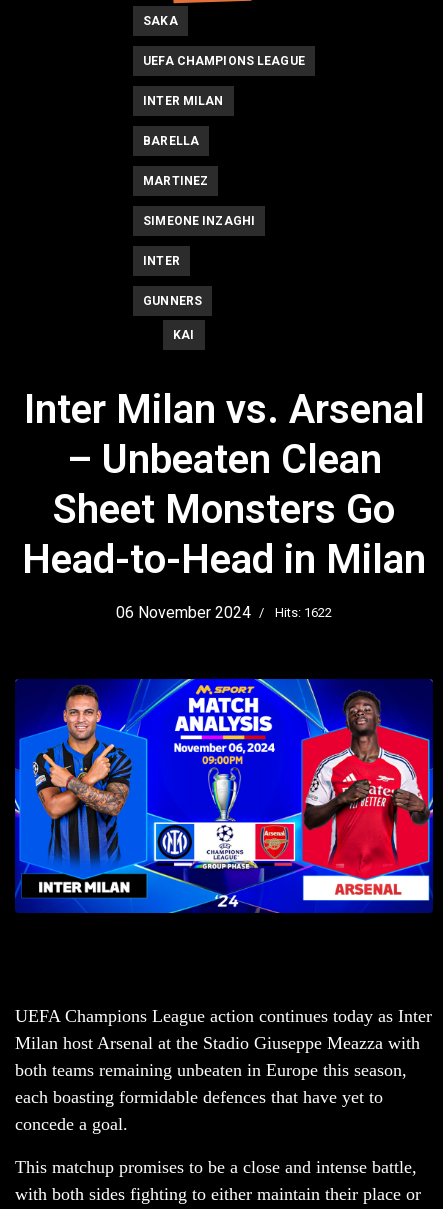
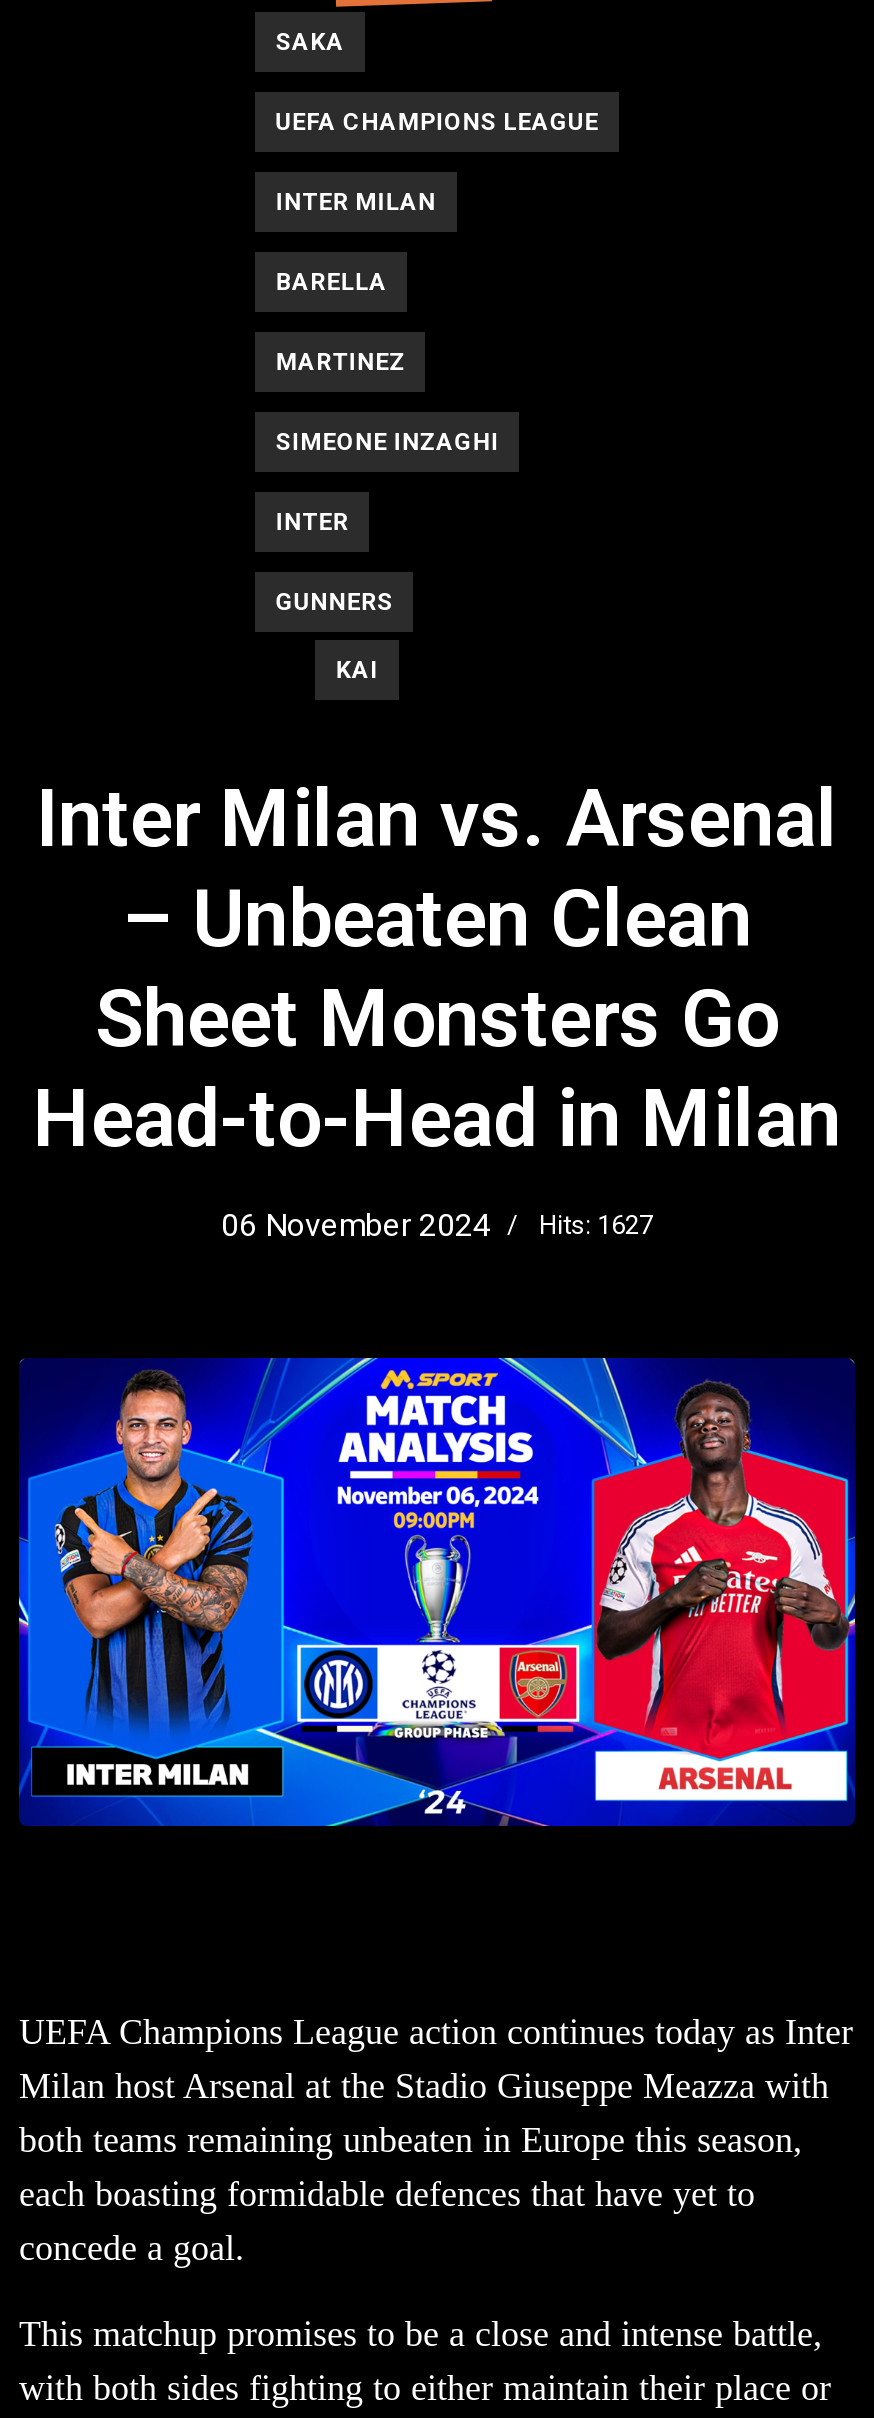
[116,602,332,621] 06 November 2024 Hits: 1622 -> [221,1205,653,1243] 06 November 2024 Hits: 1627

